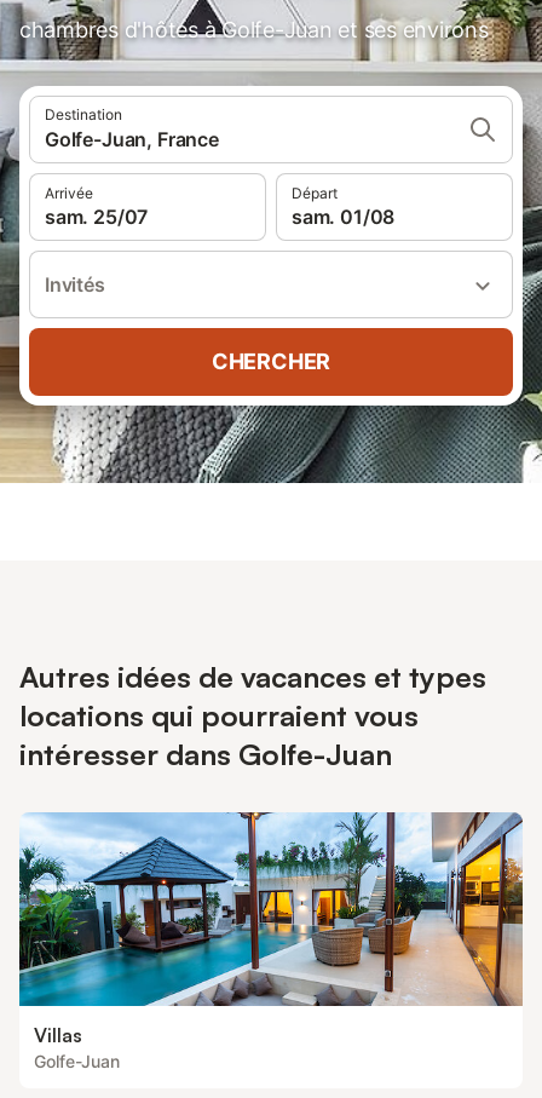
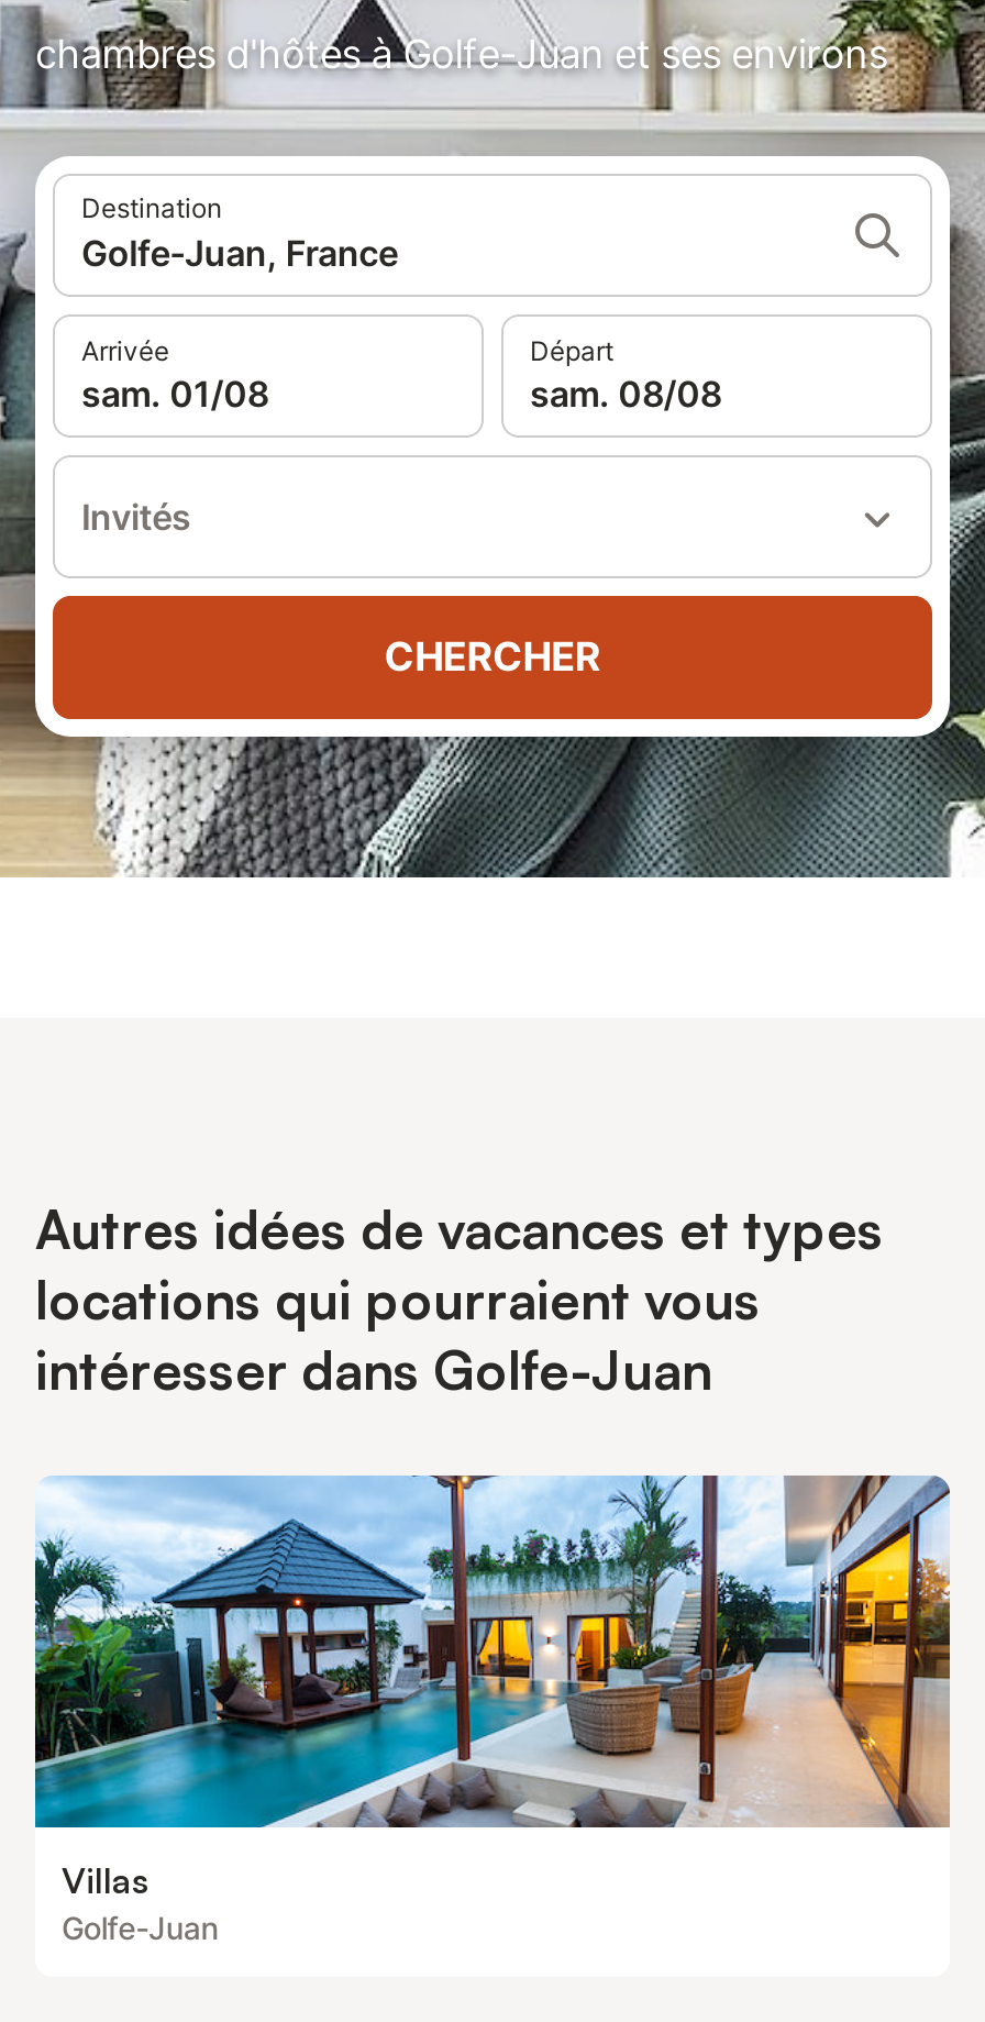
[45,205,148,229] sam. 25/07 -> [81,372,269,416] sam. 01/08
[292,205,395,229] sam. 01/08 -> [530,372,722,416] sam. 08/08

